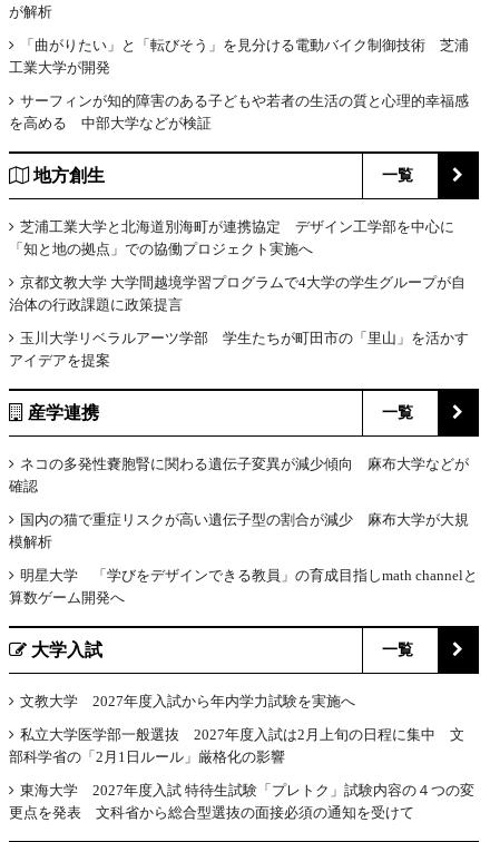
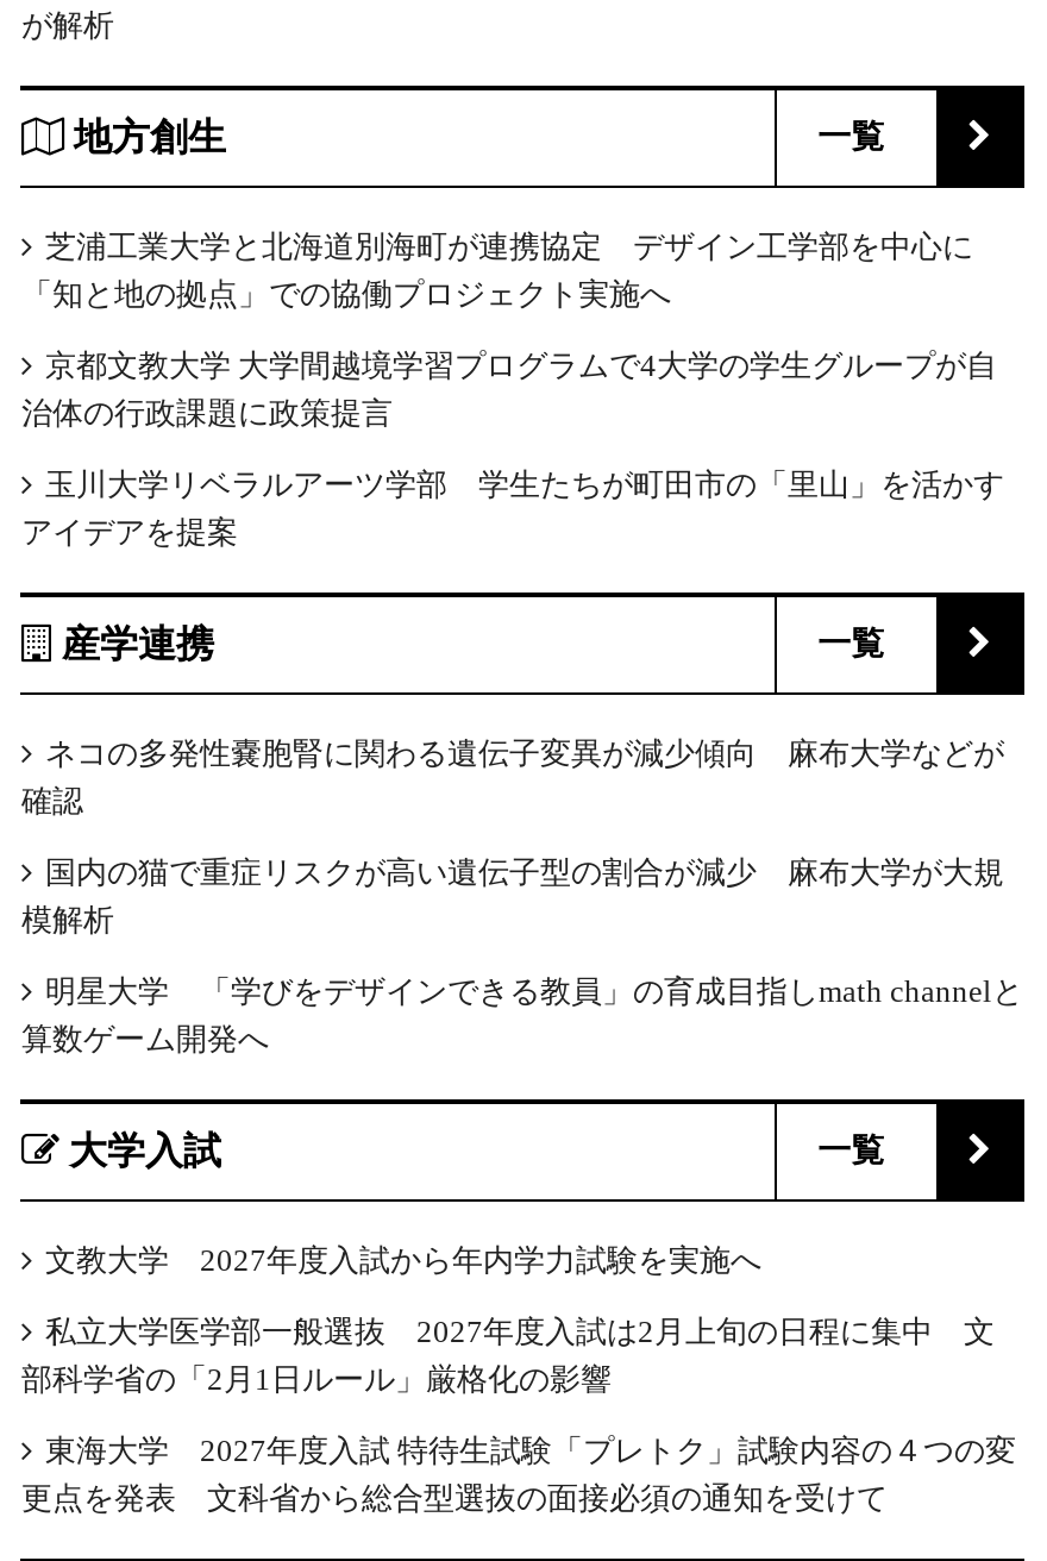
[9,37,469,132] 「曲がりたい」と「転びそう」を見分ける電動バイク制御技術 芝浦 | 工業大学が開発 | サーフィンが知的障害のある子どもや若者の生活の質と心理的幸福感 | を高める 中部大学などが検証 -> none

